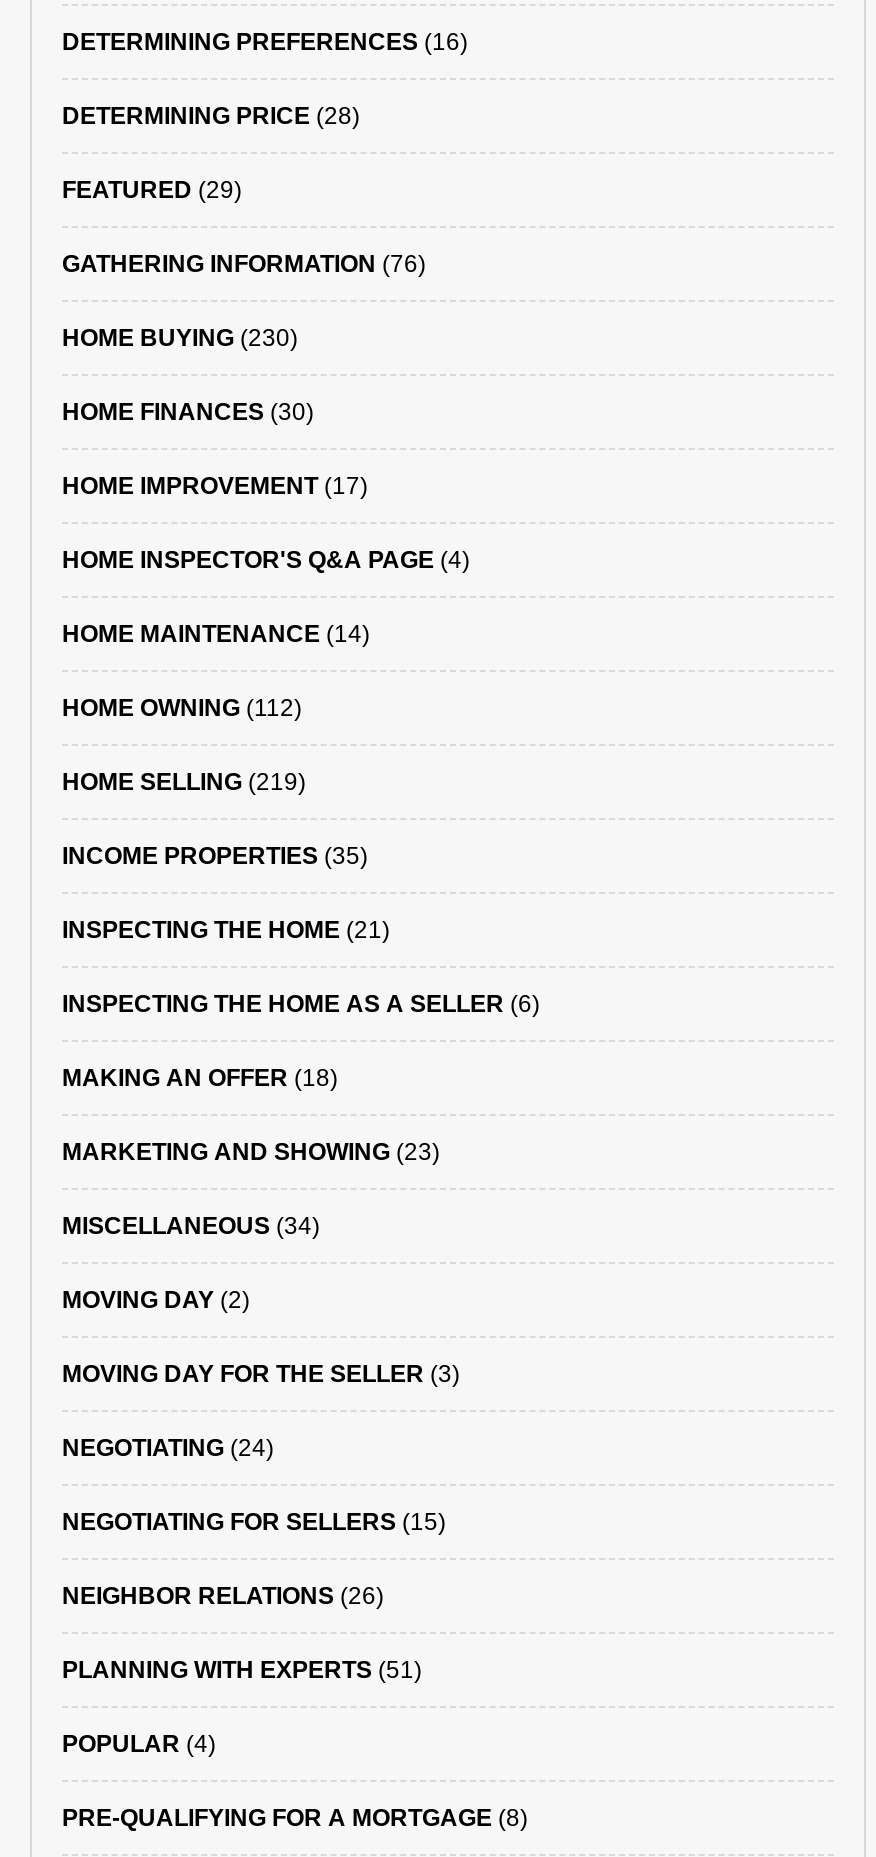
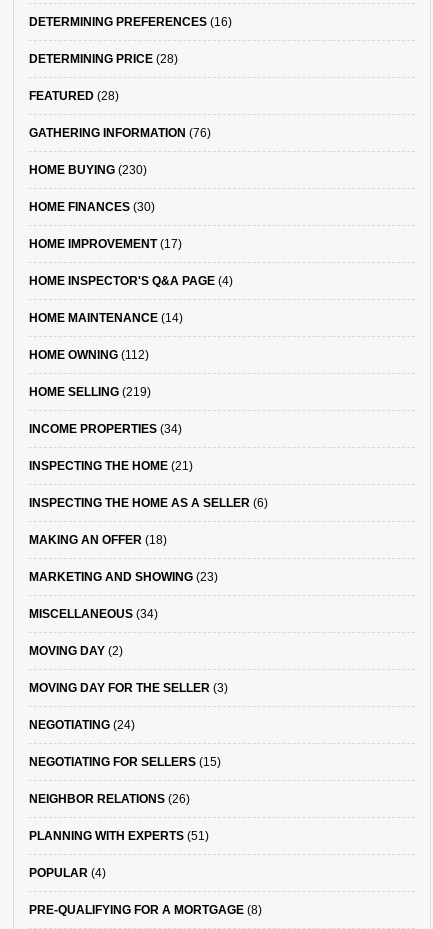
[62,177,242,205] FEATURED (29) -> [29,89,119,103] FEATURED (28)
[62,843,368,871] INCOME PROPERTIES (35) -> [29,422,182,436] INCOME PROPERTIES (34)

